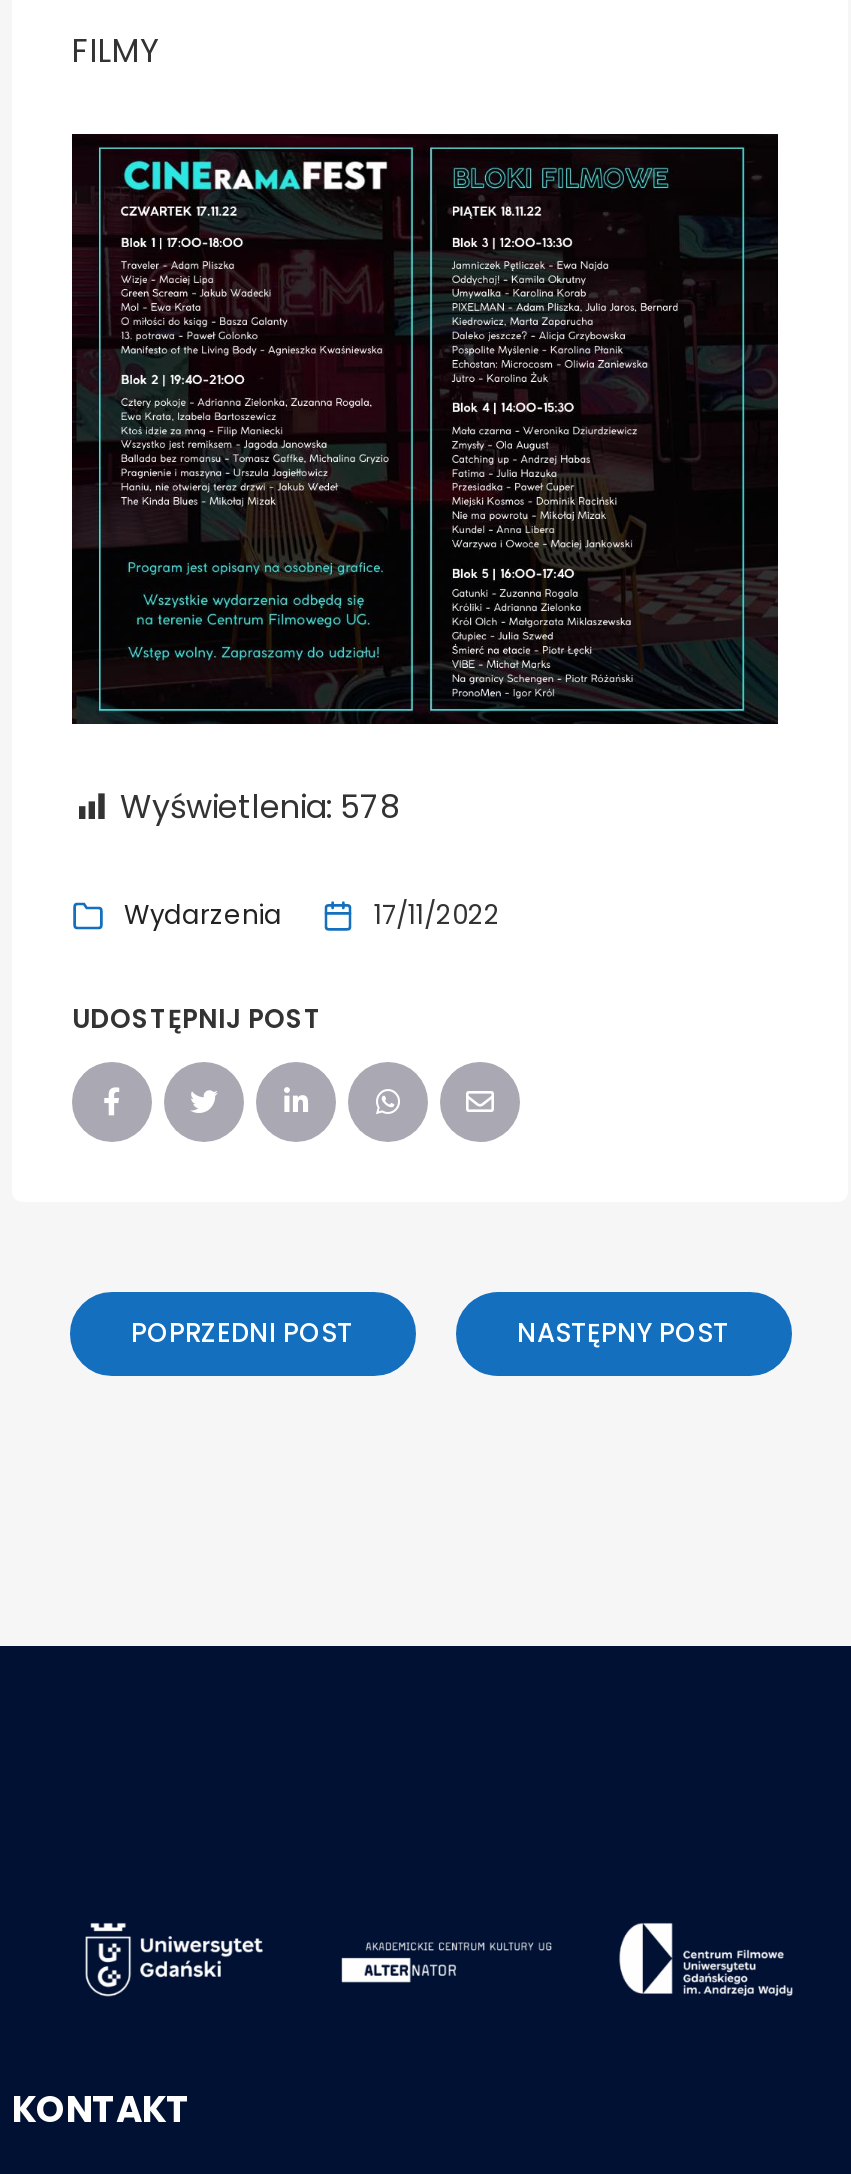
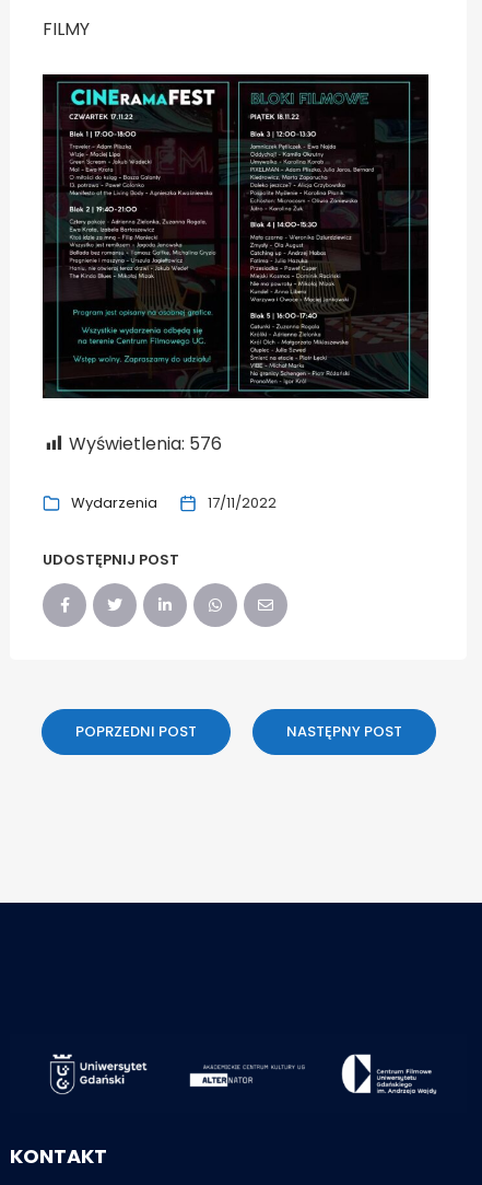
[120,784,400,830] Wyświetlenia: 578 -> [69,431,222,456] Wyświetlenia: 576

